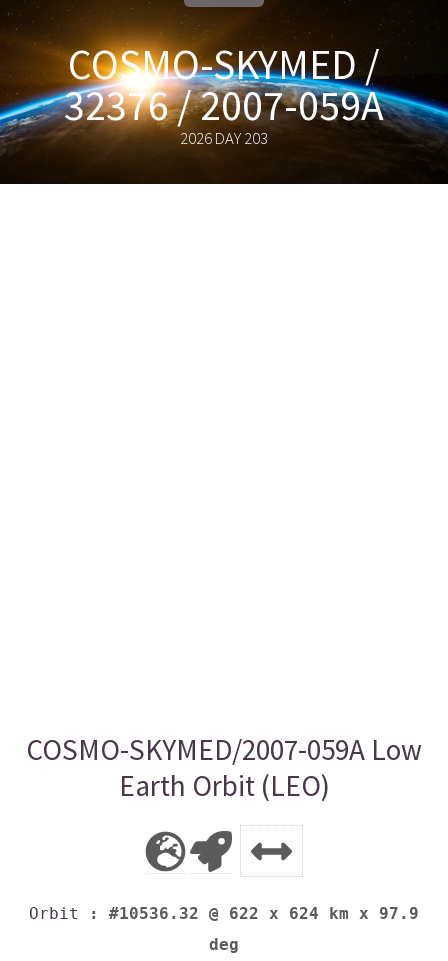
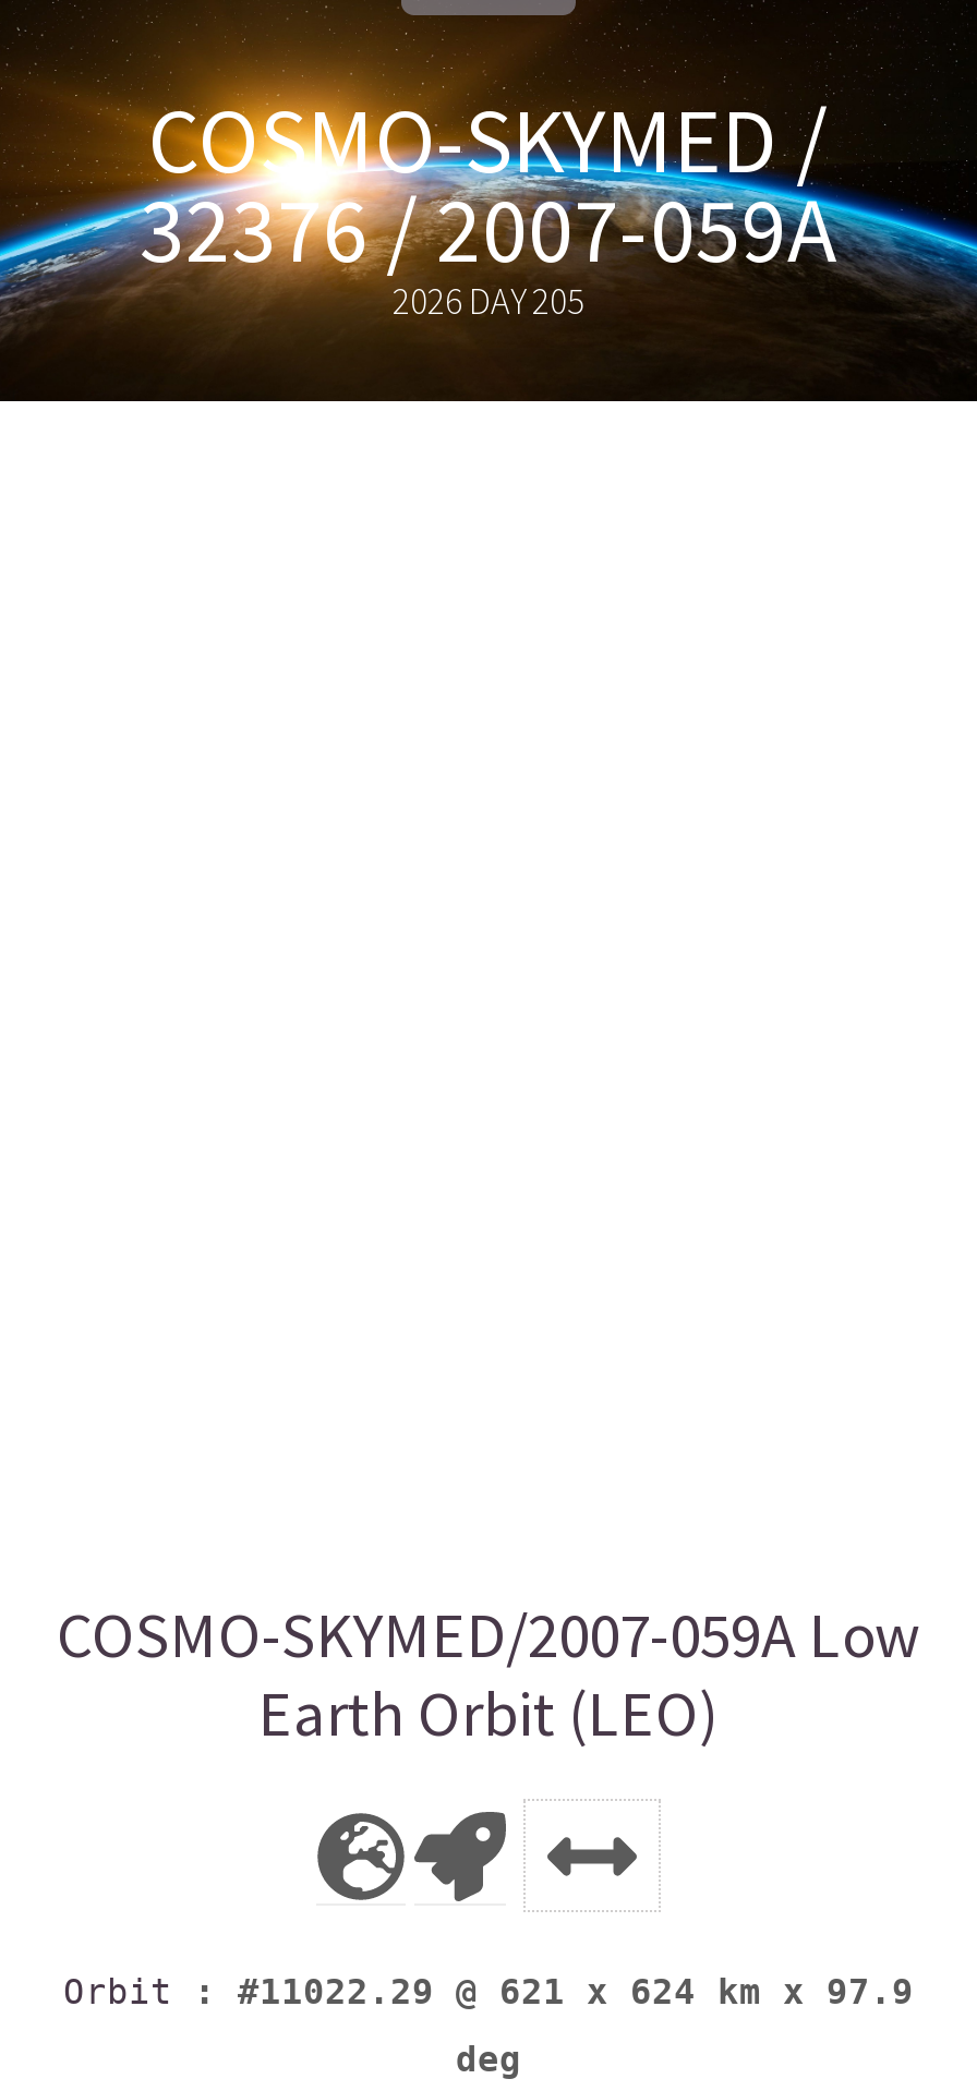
[180,128,268,149] 2026 DAY 203 -> [393,278,584,324] 2026 DAY 205
[29,904,419,923] Orbit: #10536.32 @ 622 x 624 km x 97.9 -> [63,1971,914,2013] Orbit: #11022.29 @ 621 x 624 km x 97.9

